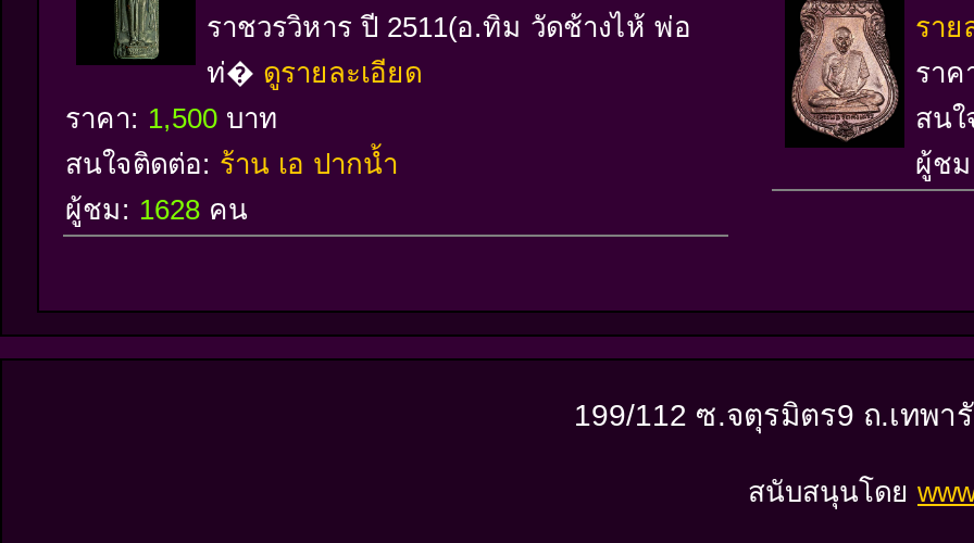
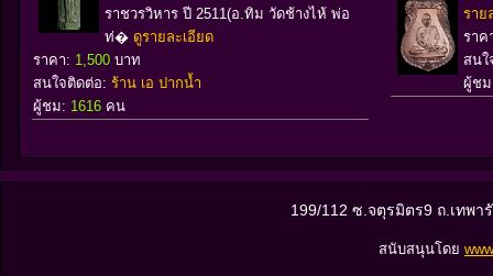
[65,193,248,225] ผู้ชม: 1628คน -> [33,98,125,114] ผู้ชม: 1616คน

